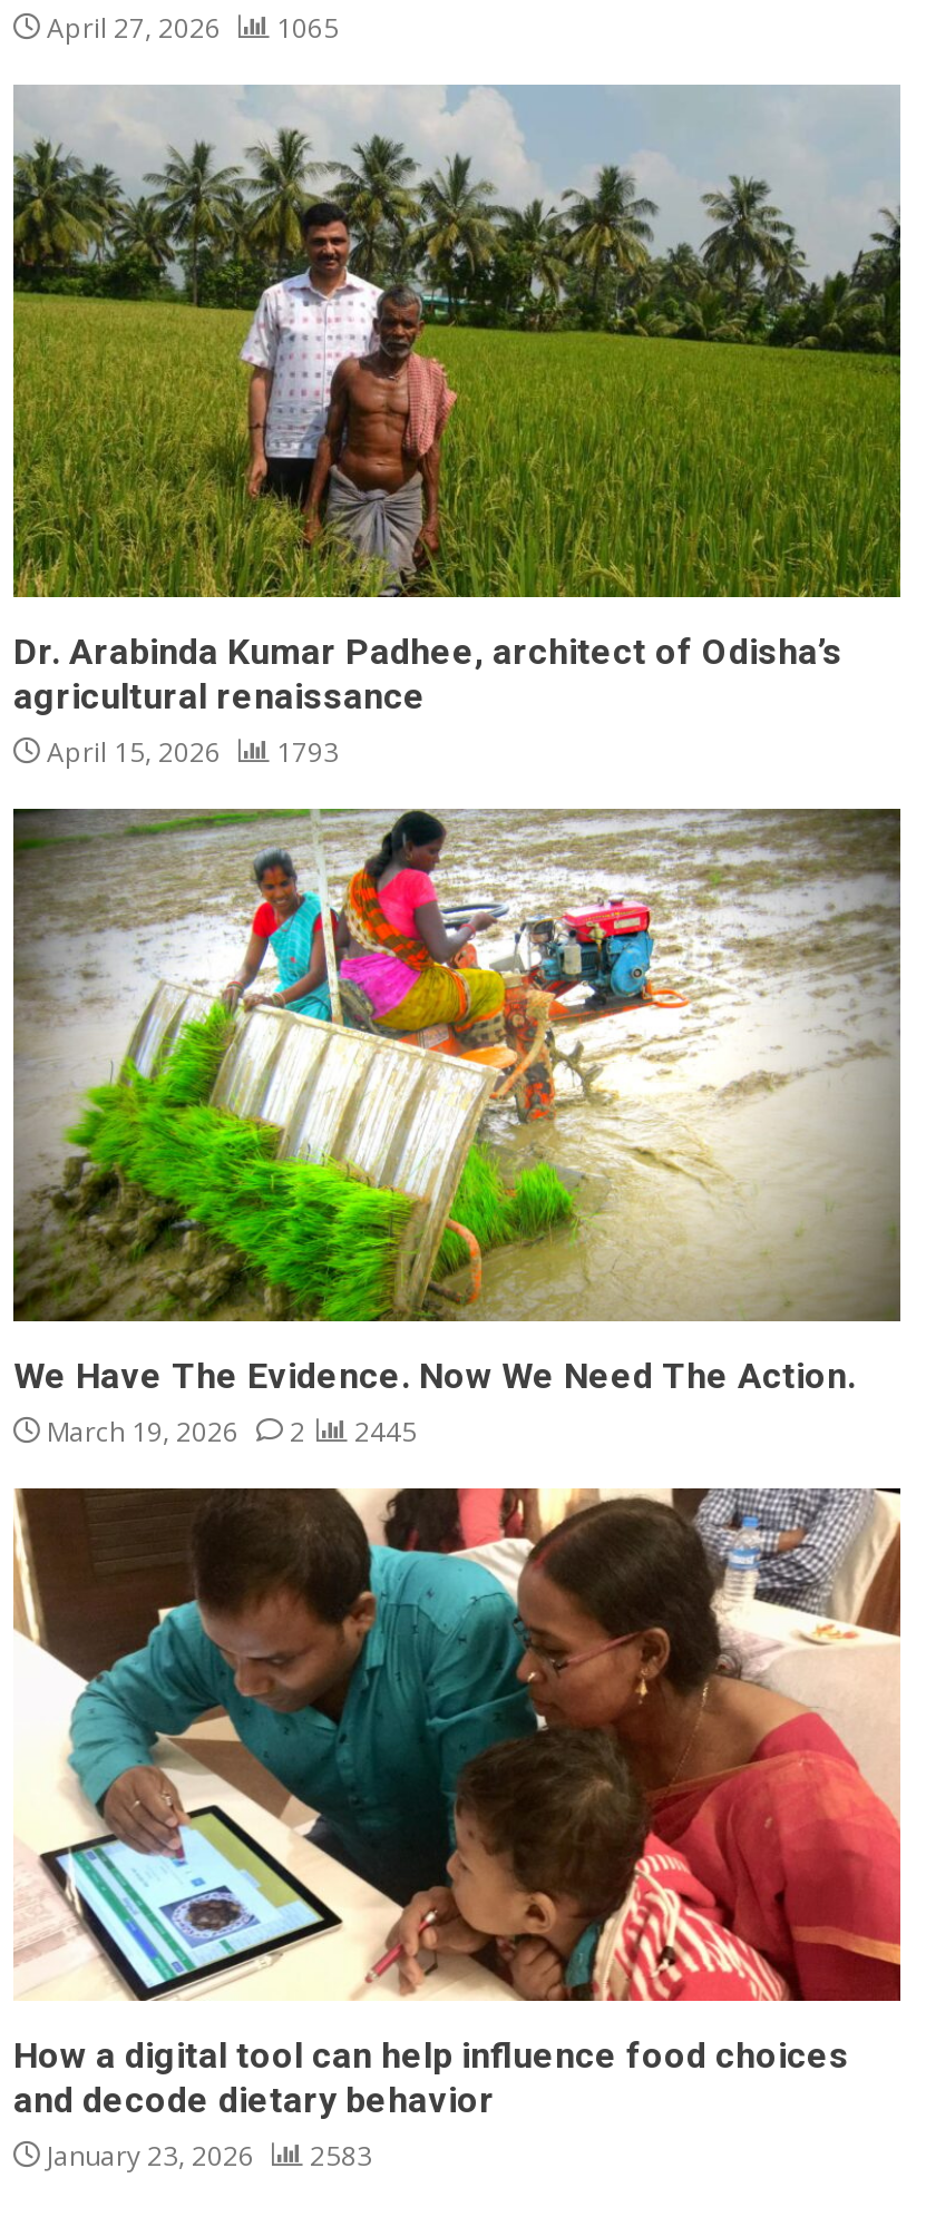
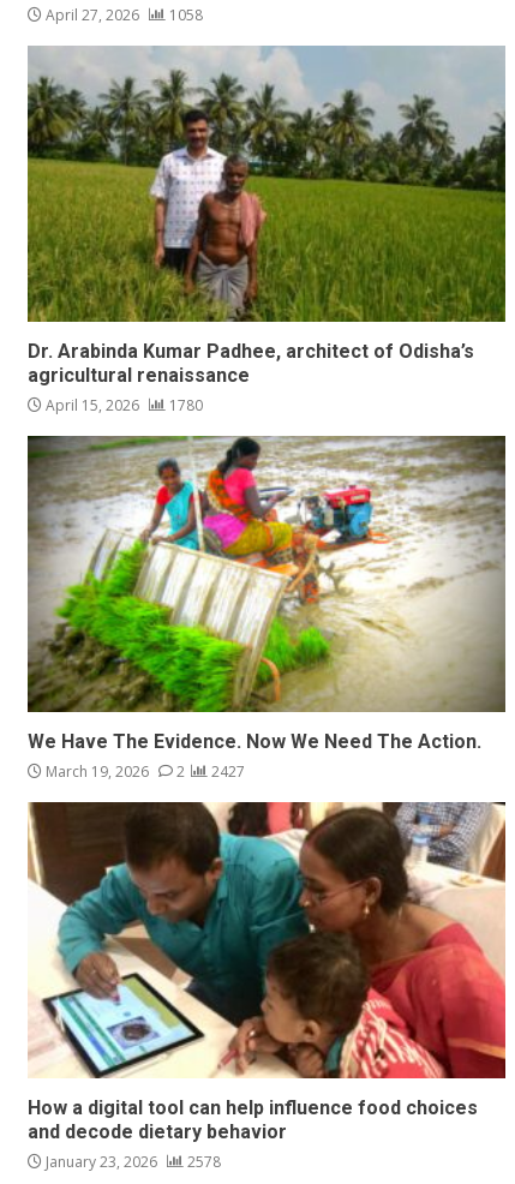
[40,8,339,46] April 27, 2026 1065 -> [42,4,203,25] April 27, 2026 1058
[40,732,339,770] April 15, 2026 1793 -> [42,394,203,415] April 15, 2026 1780
[40,1412,417,1449] March 19, 2026 2 2445 -> [42,761,245,781] March 19, 2026 2 2427
[40,2136,372,2174] January 23, 2026 2583 -> [42,1151,221,1171] January 23, 2026 2578

